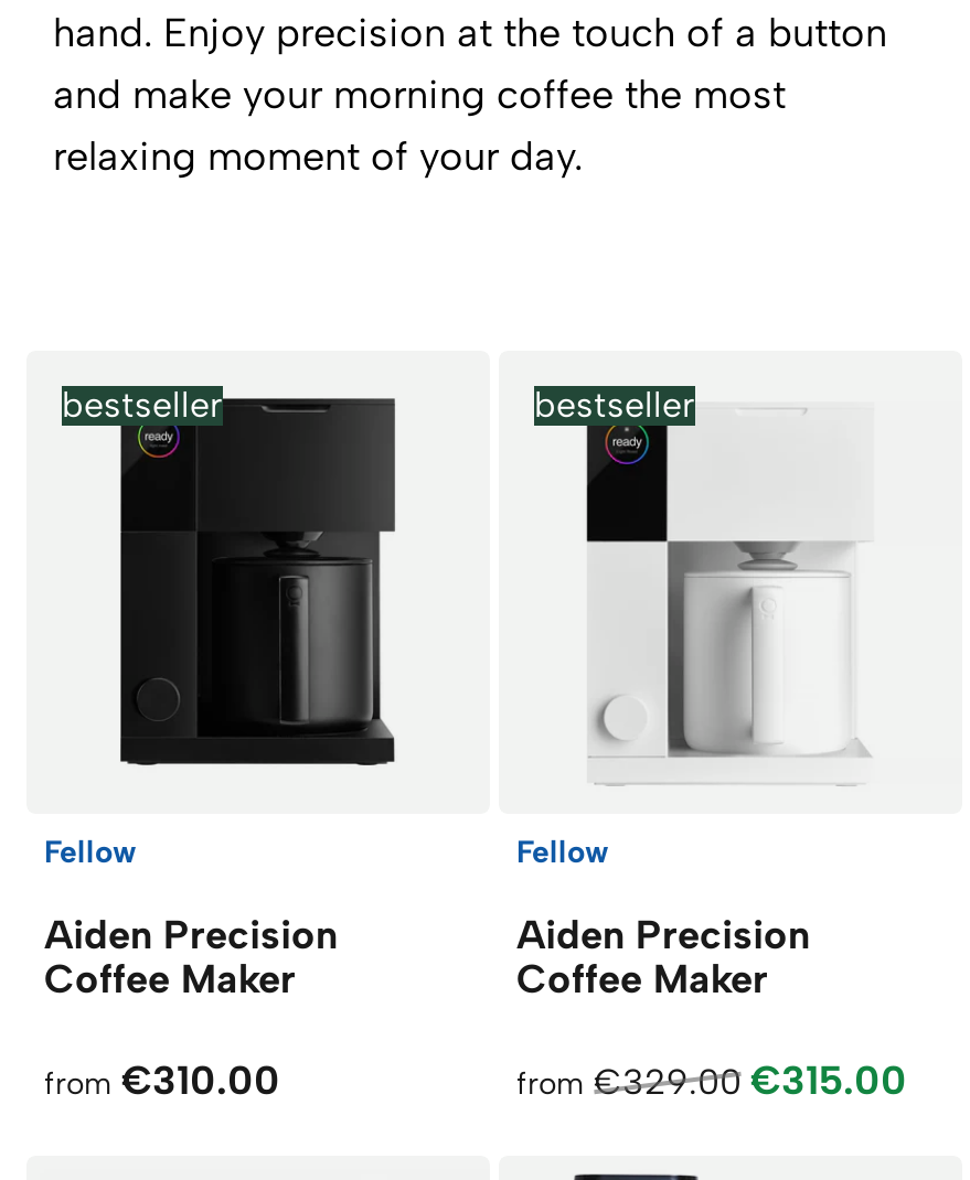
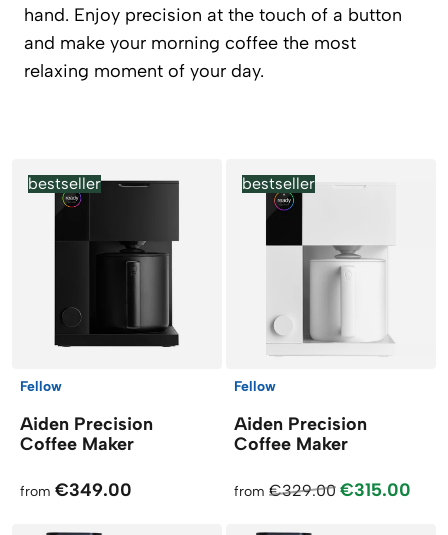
[44,1056,280,1105] from €310.00 -> [20,479,132,501] from €349.00

